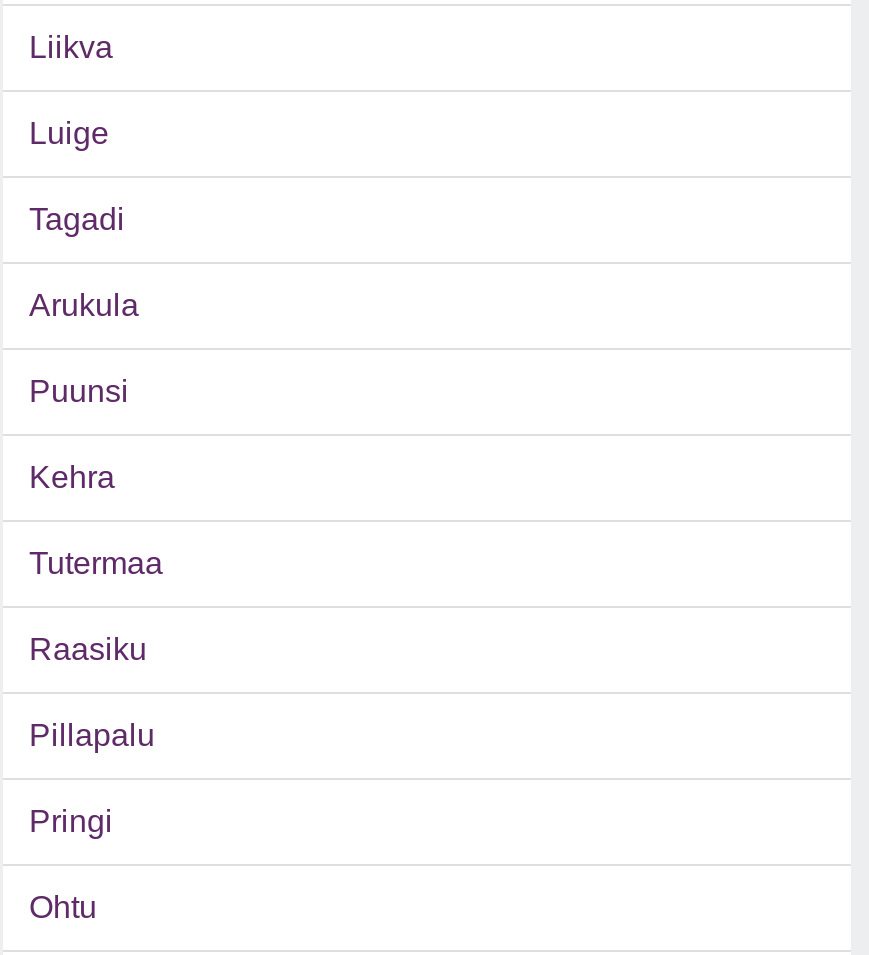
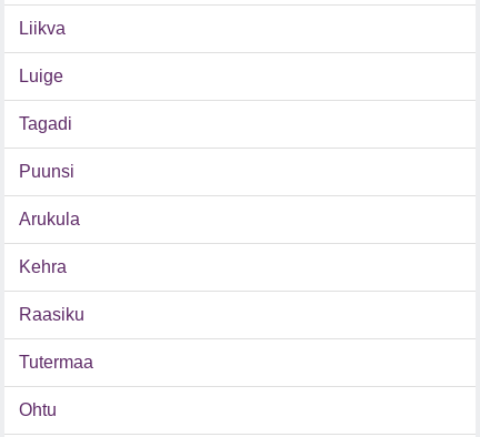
moved [29,288,139,322] -> [19,210,80,229]: Arukula
moved [29,546,163,580] -> [19,353,93,372]: Tutermaa
[29,718,155,838] Pillapalu | Pringi -> none

